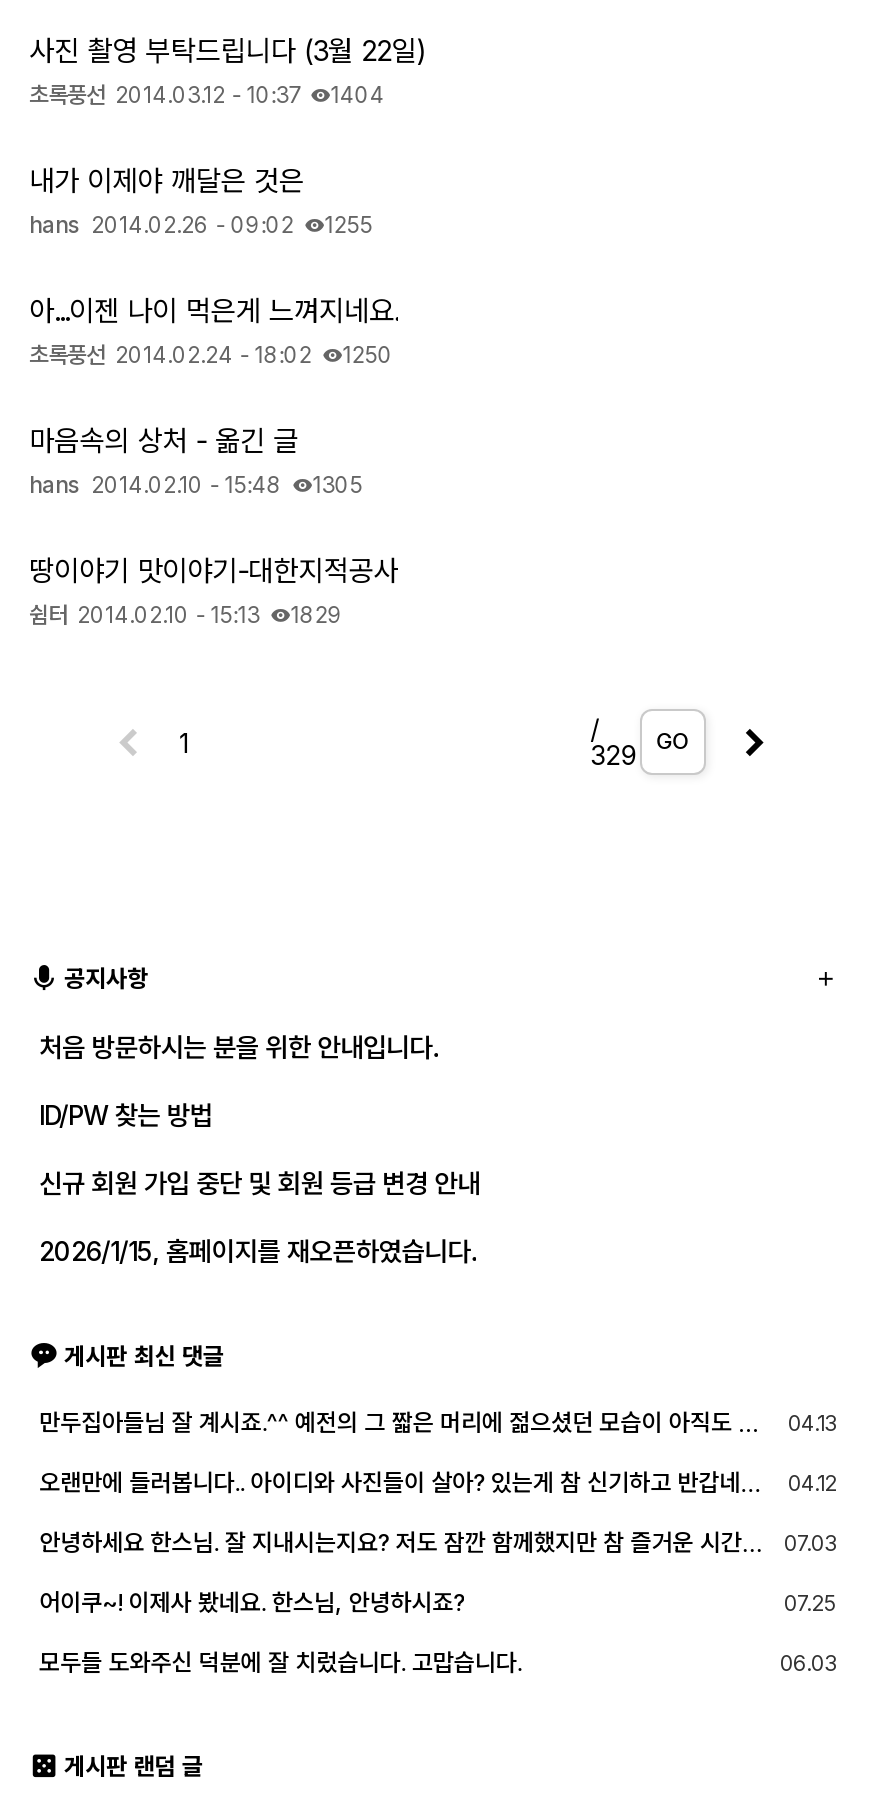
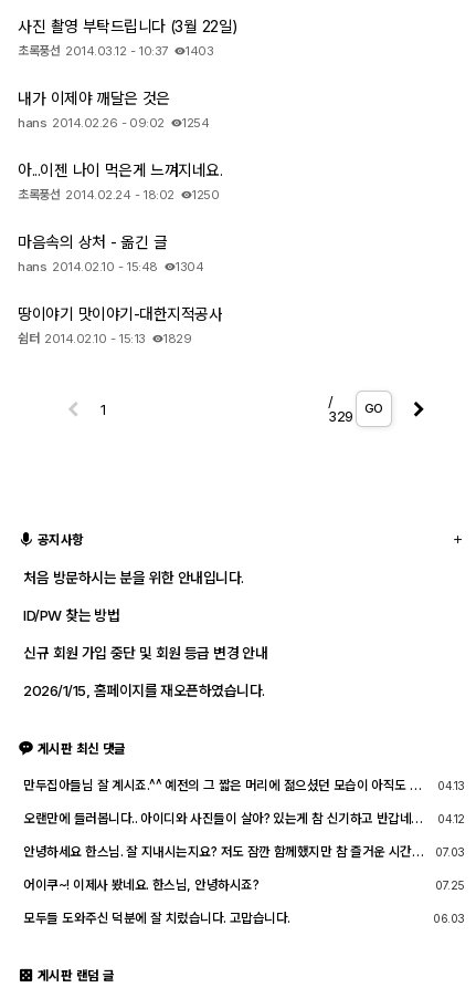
[29,81,385,109] 초록풍선 2014.03.12 - 10:37 1404 -> [18,43,213,59] 초록풍선 2014.03.12 - 10:37 1403
[29,211,373,239] hans 2014.02.26 - 09:02 1255 -> [18,115,209,131] hans 2014.02.26 - 09:02 1254
[29,471,363,499] hans 2014.02.10 - 15:48 1305 -> [18,259,204,275] hans 2014.02.10 - 15:48 1304

